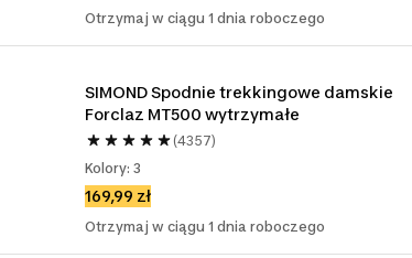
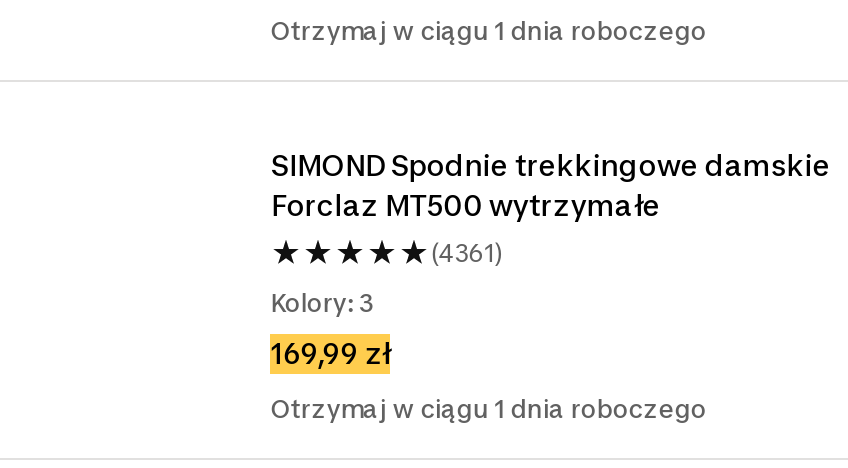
[173,132,216,149] (4357) -> [431,238,503,268] (4361)

